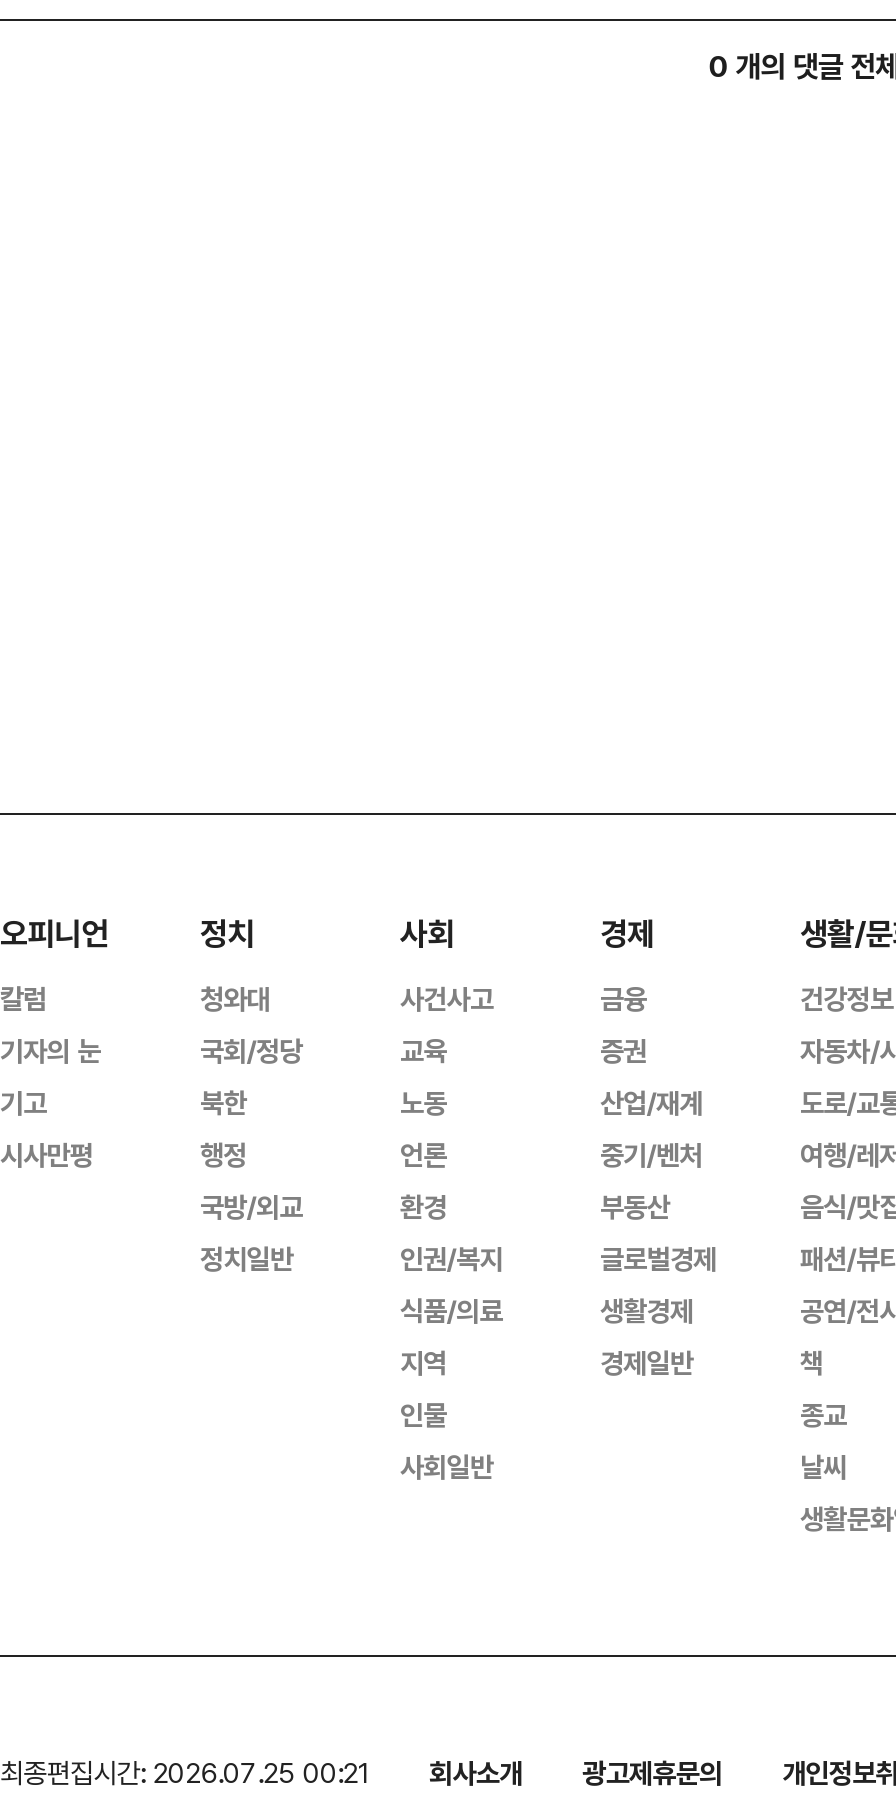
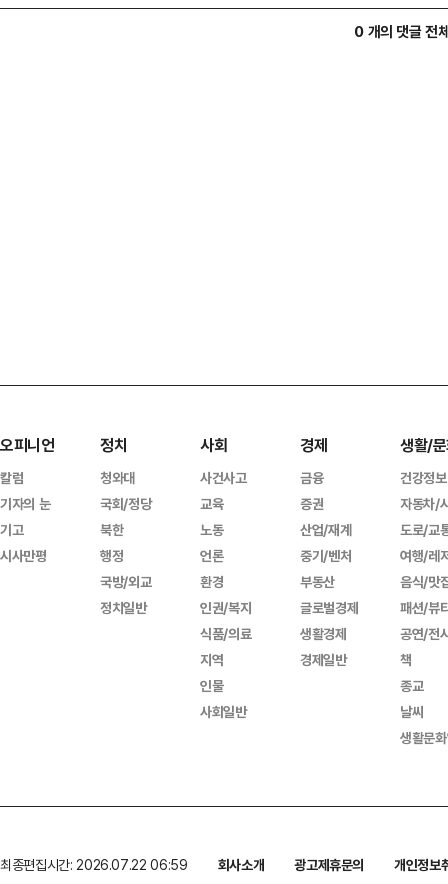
[0,1753,369,1791] 최종편집시간: 2026.07.25 00:21 -> [0,855,188,874] 최종편집시간: 2026.07.22 06:59

